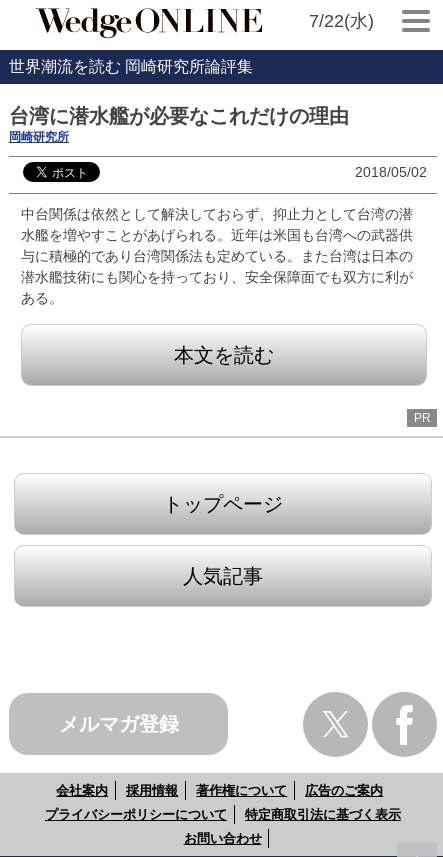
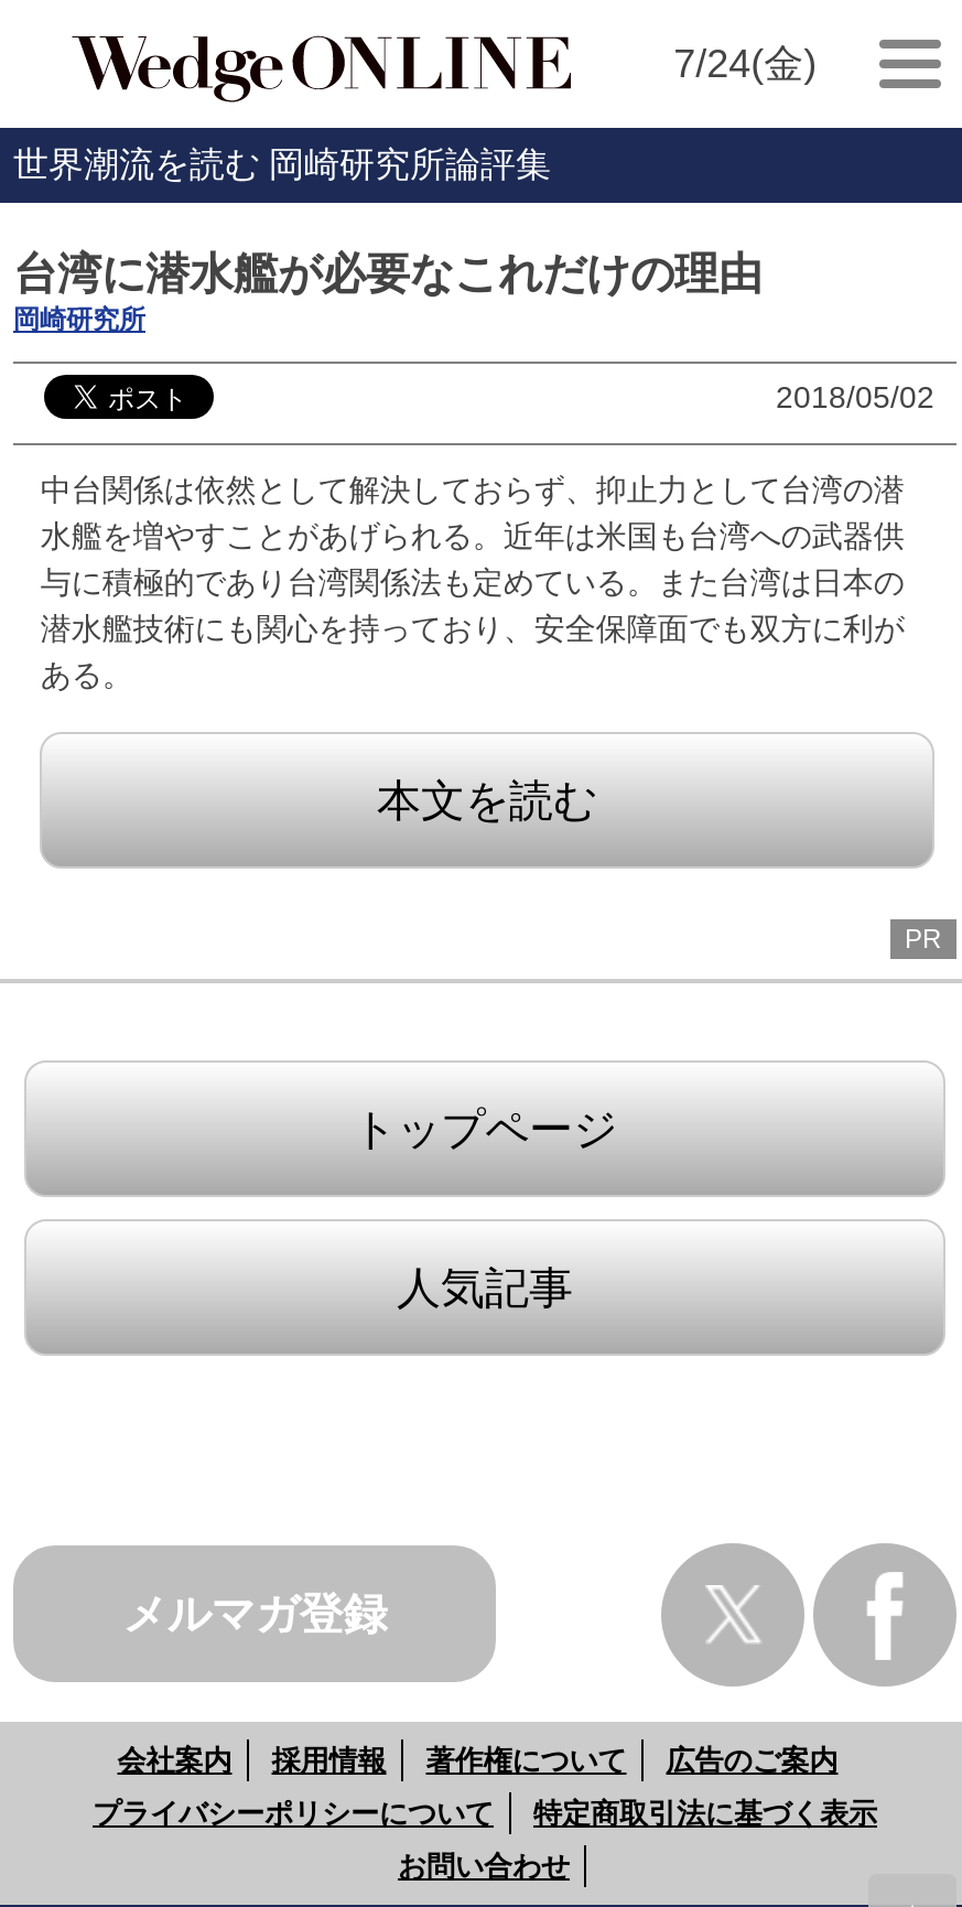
[309,11,374,31] 7/22(水) -> [674,42,817,86] 7/24(金)

